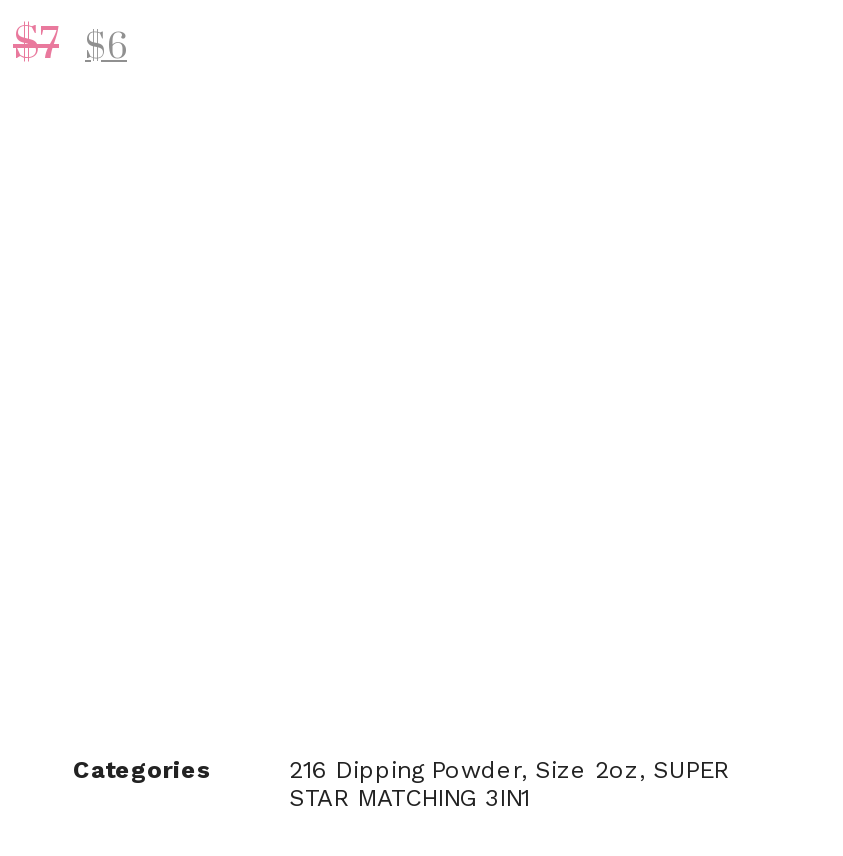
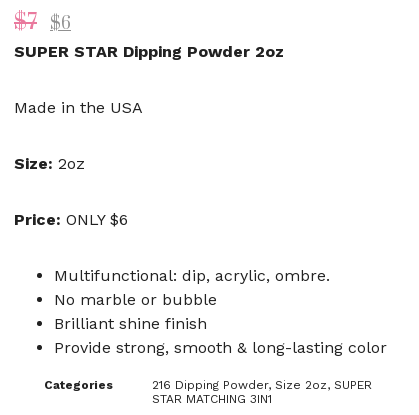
none -> [14,42,387,357] SUPER STAR Dipping Powder 2oz | Made in the USA | Size: 2oz | Price: ONLY $6 | Multifunctional: dip, acrylic, ombre. | No marble or bubble | Brilliant shine finish | Provide strong, smooth & long-lasting color

